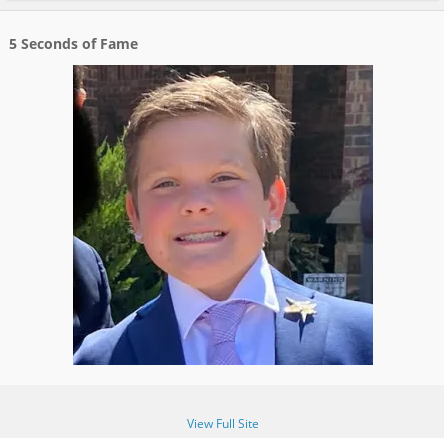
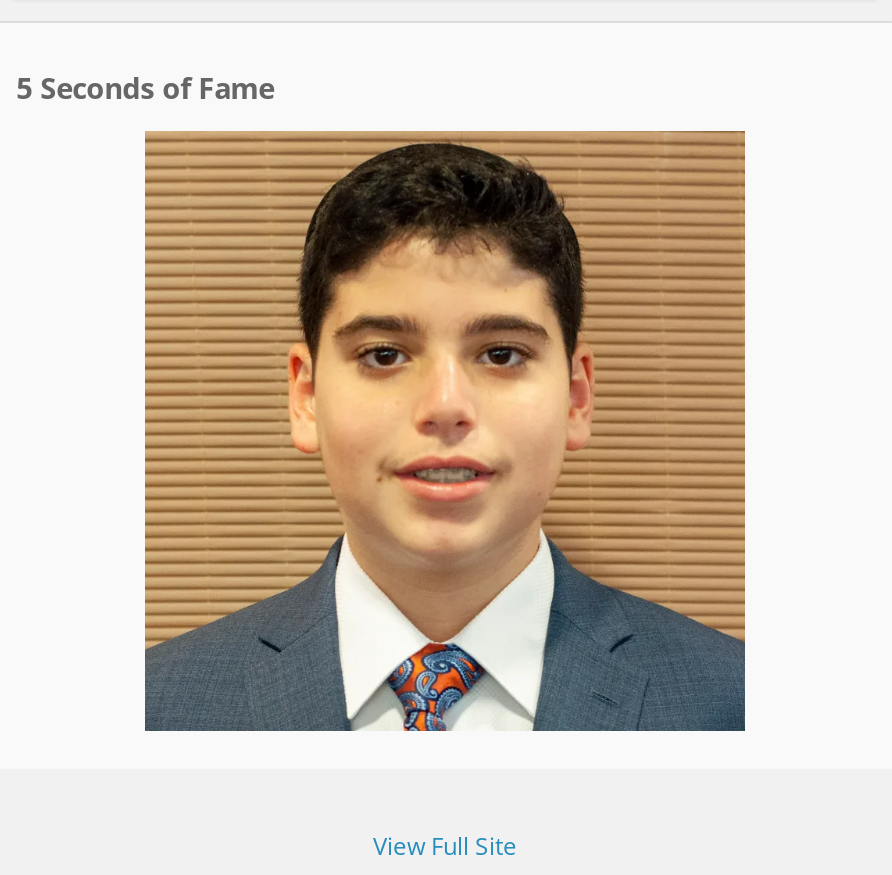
[72,64,374,366] [image] -> [143,130,747,734] [image]

